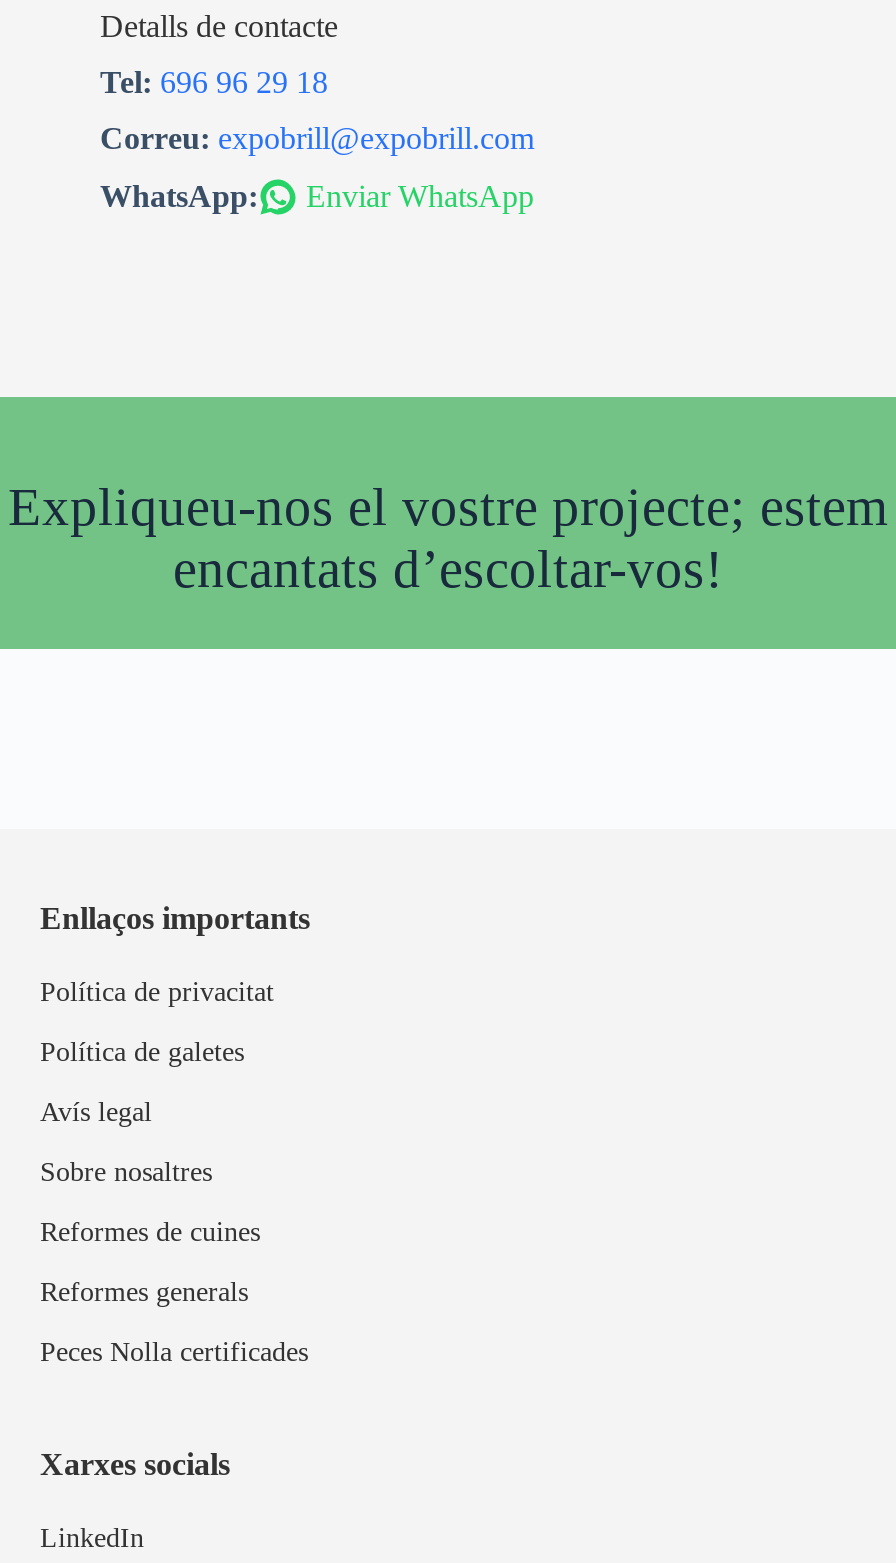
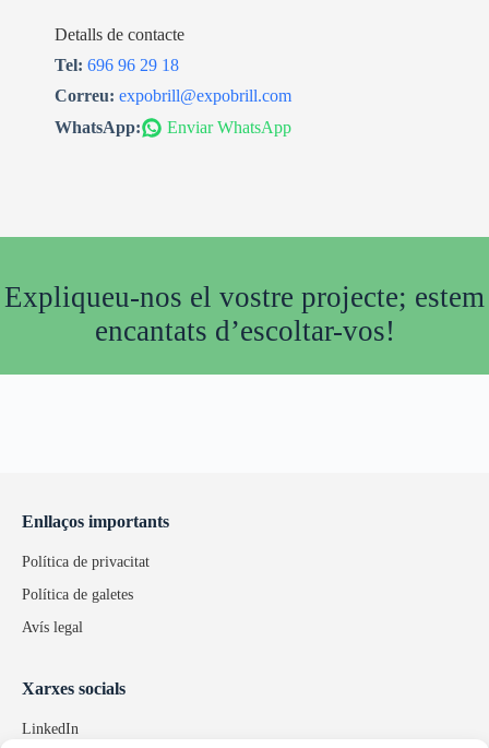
[40,1157,308,1367] Sobre nosaltres | Reformes de cuines | Reformes generals | Peces Nolla certificades -> none

